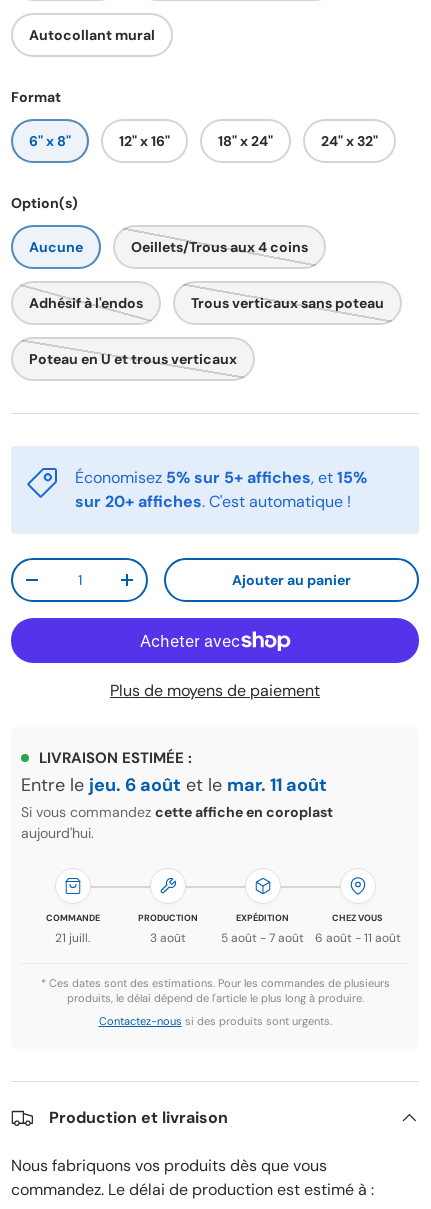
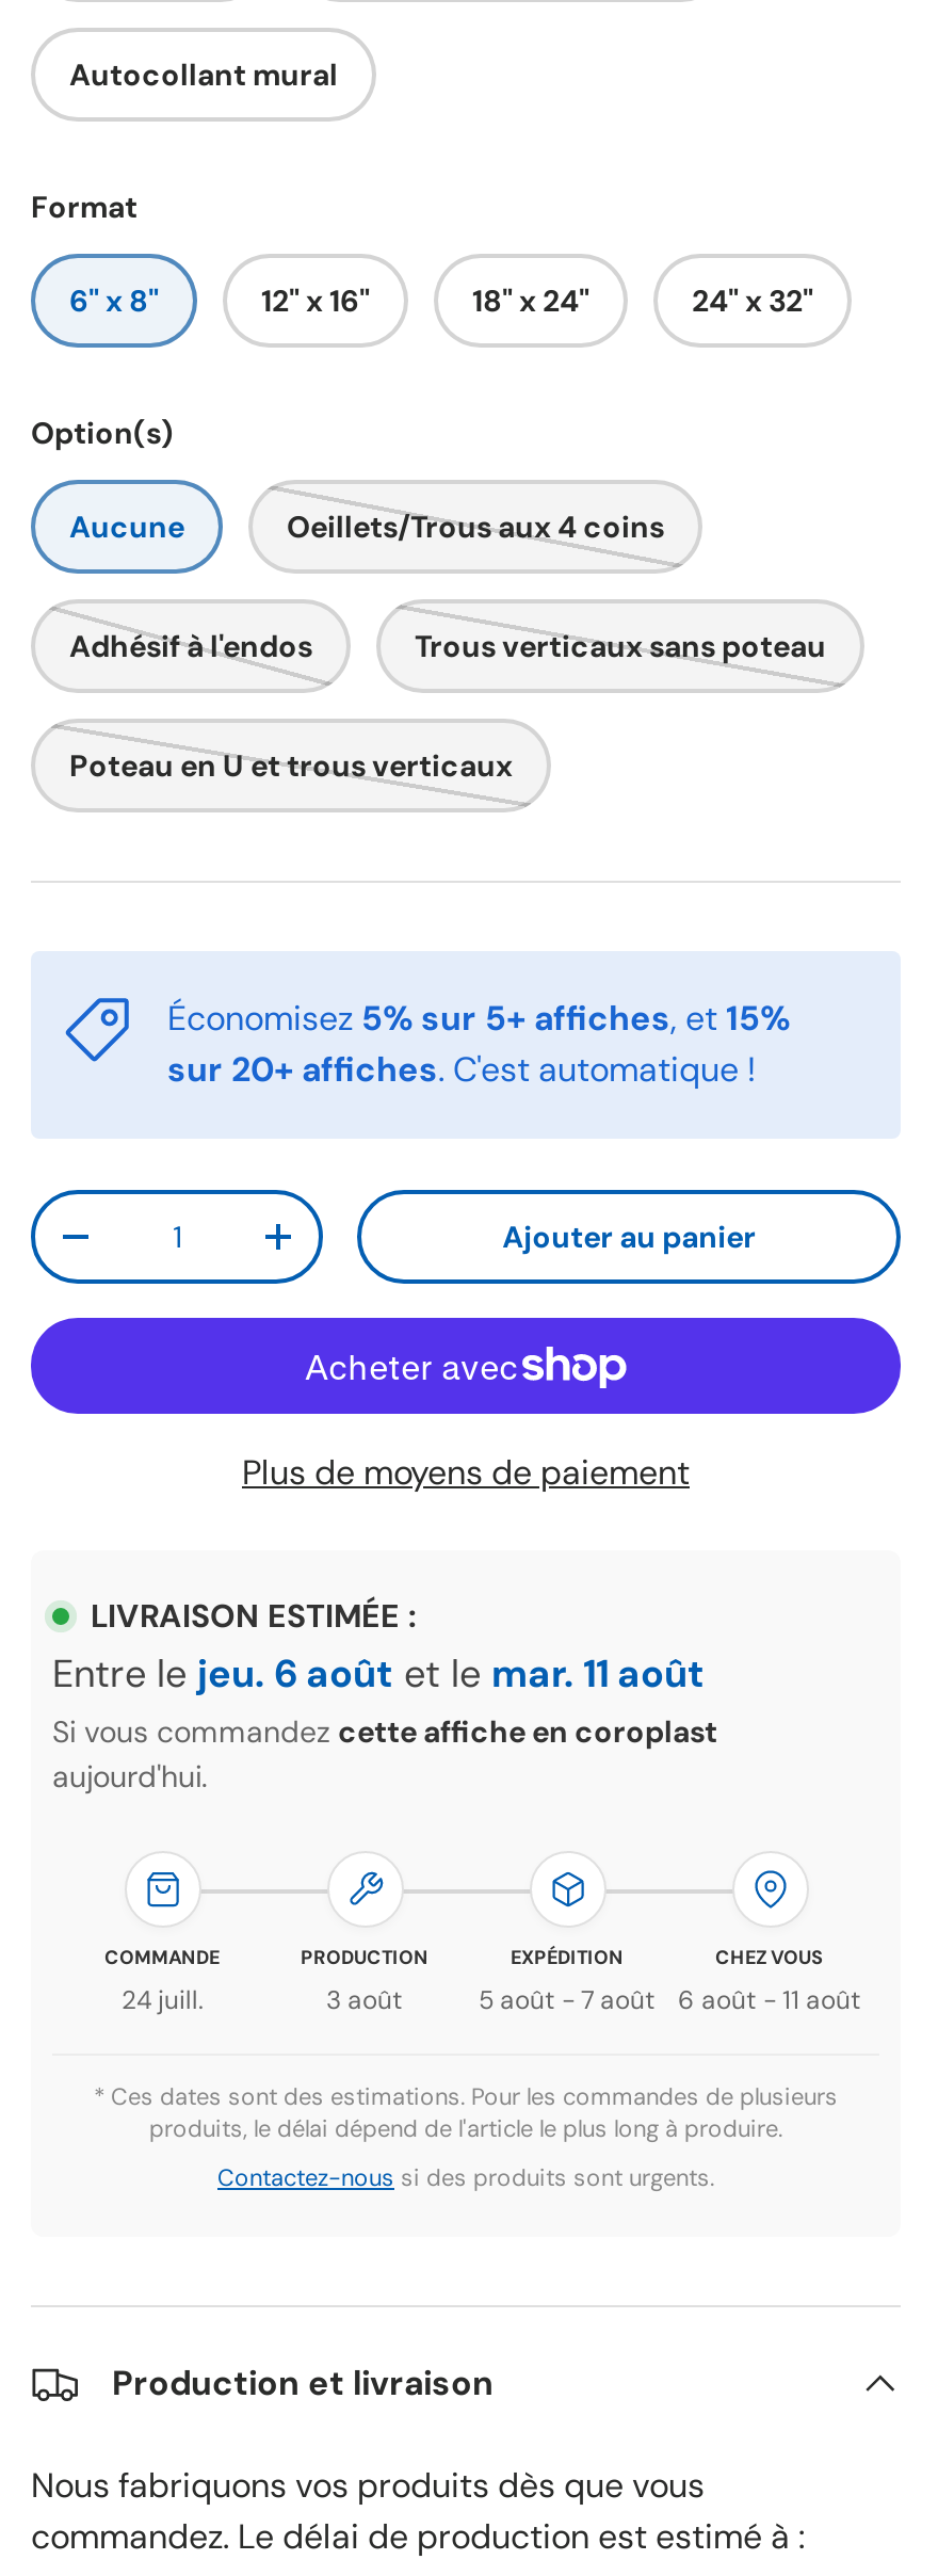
[55,930,90,946] 21 juill. -> [122,1984,203,2018] 24 juill.

